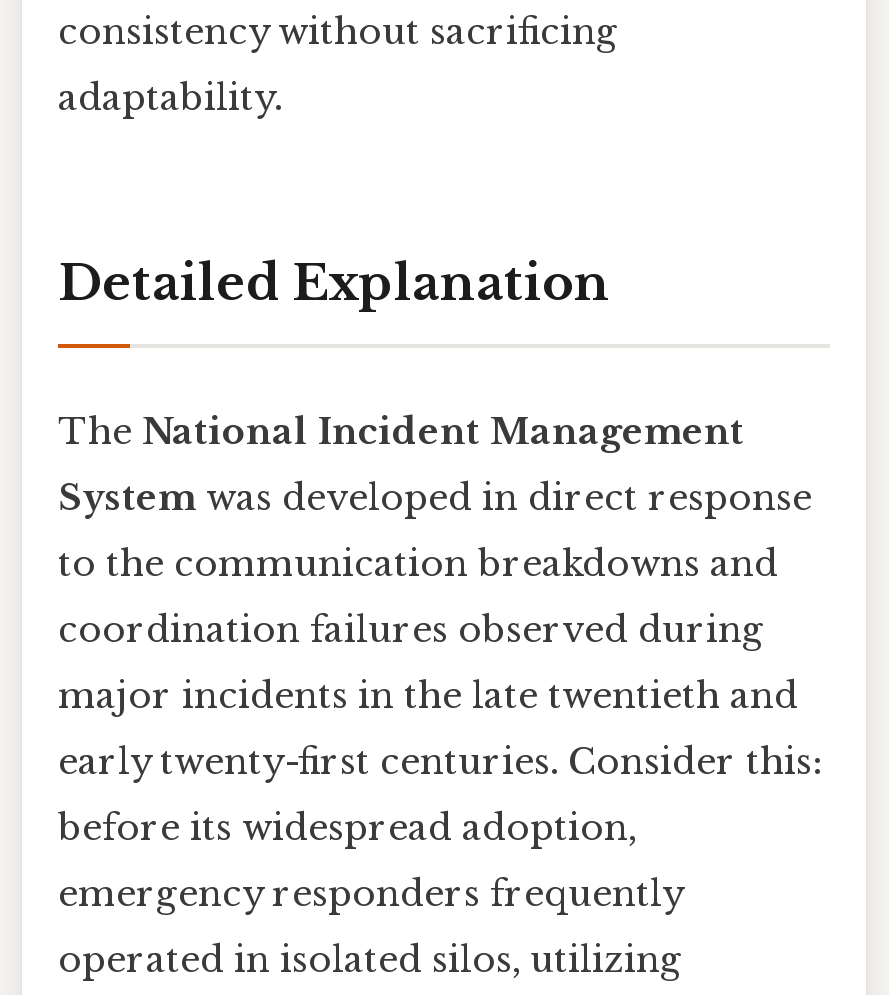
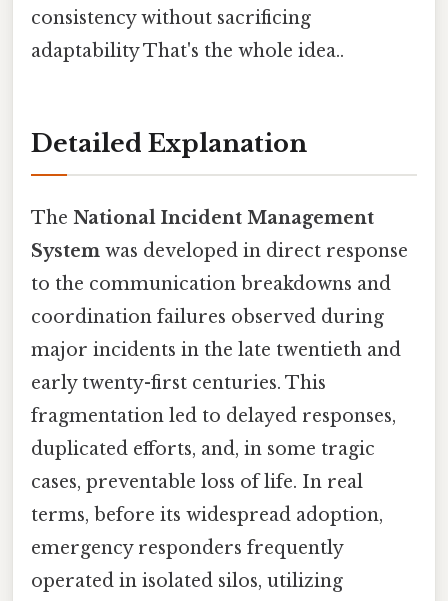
[58,76,282,120] adaptability. -> [31,40,344,62] adaptability That's the whole idea..
[58,740,820,850] early twenty-first centuries. Consider this: | before its widespread adoption, -> [31,372,396,526] early twenty-first centuries. This | fragmentation led to delayed responses, | duplicated efforts, and, in some tragic | cases, preventable loss of life. In real | terms, before its widespread adoption,

